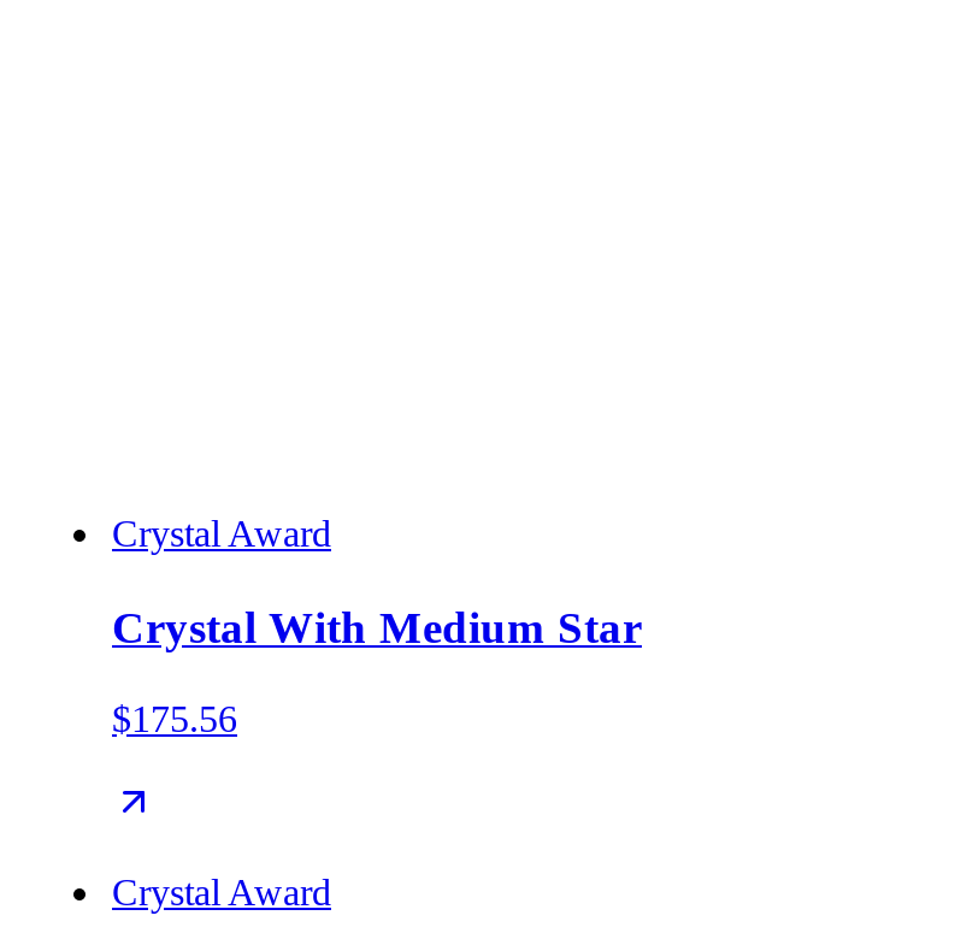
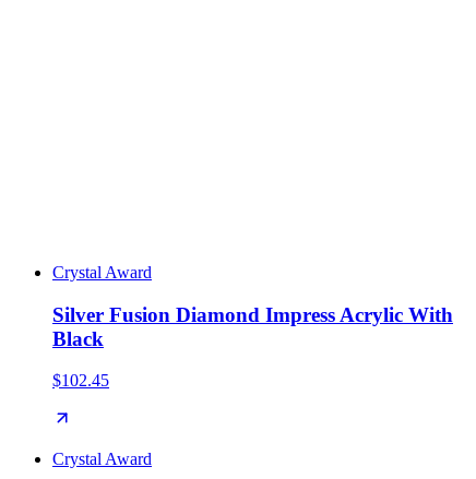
[112,601,642,652] Crystal With Medium Star -> [52,303,453,350] Silver Fusion Diamond Impress Acrylic With | Black
[112,699,237,740] $175.56 -> [52,371,109,390] $102.45

